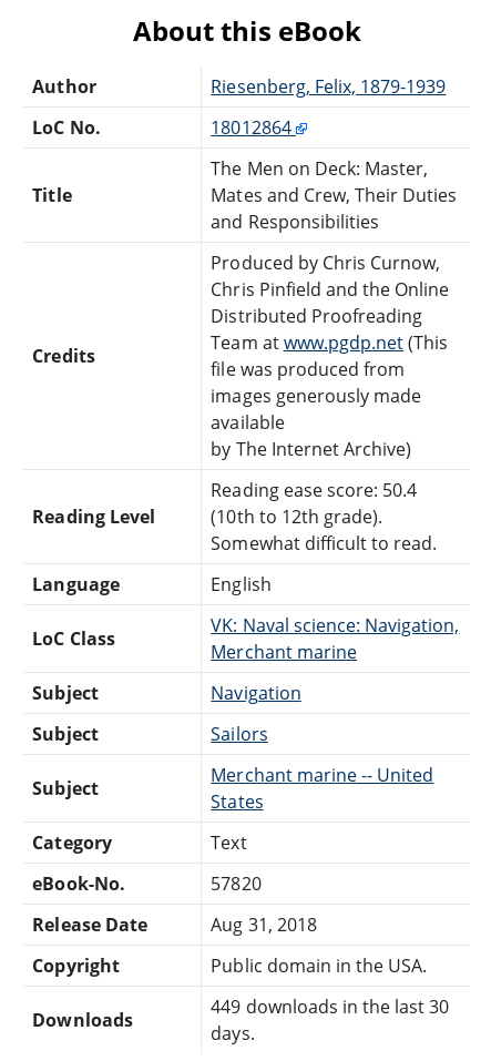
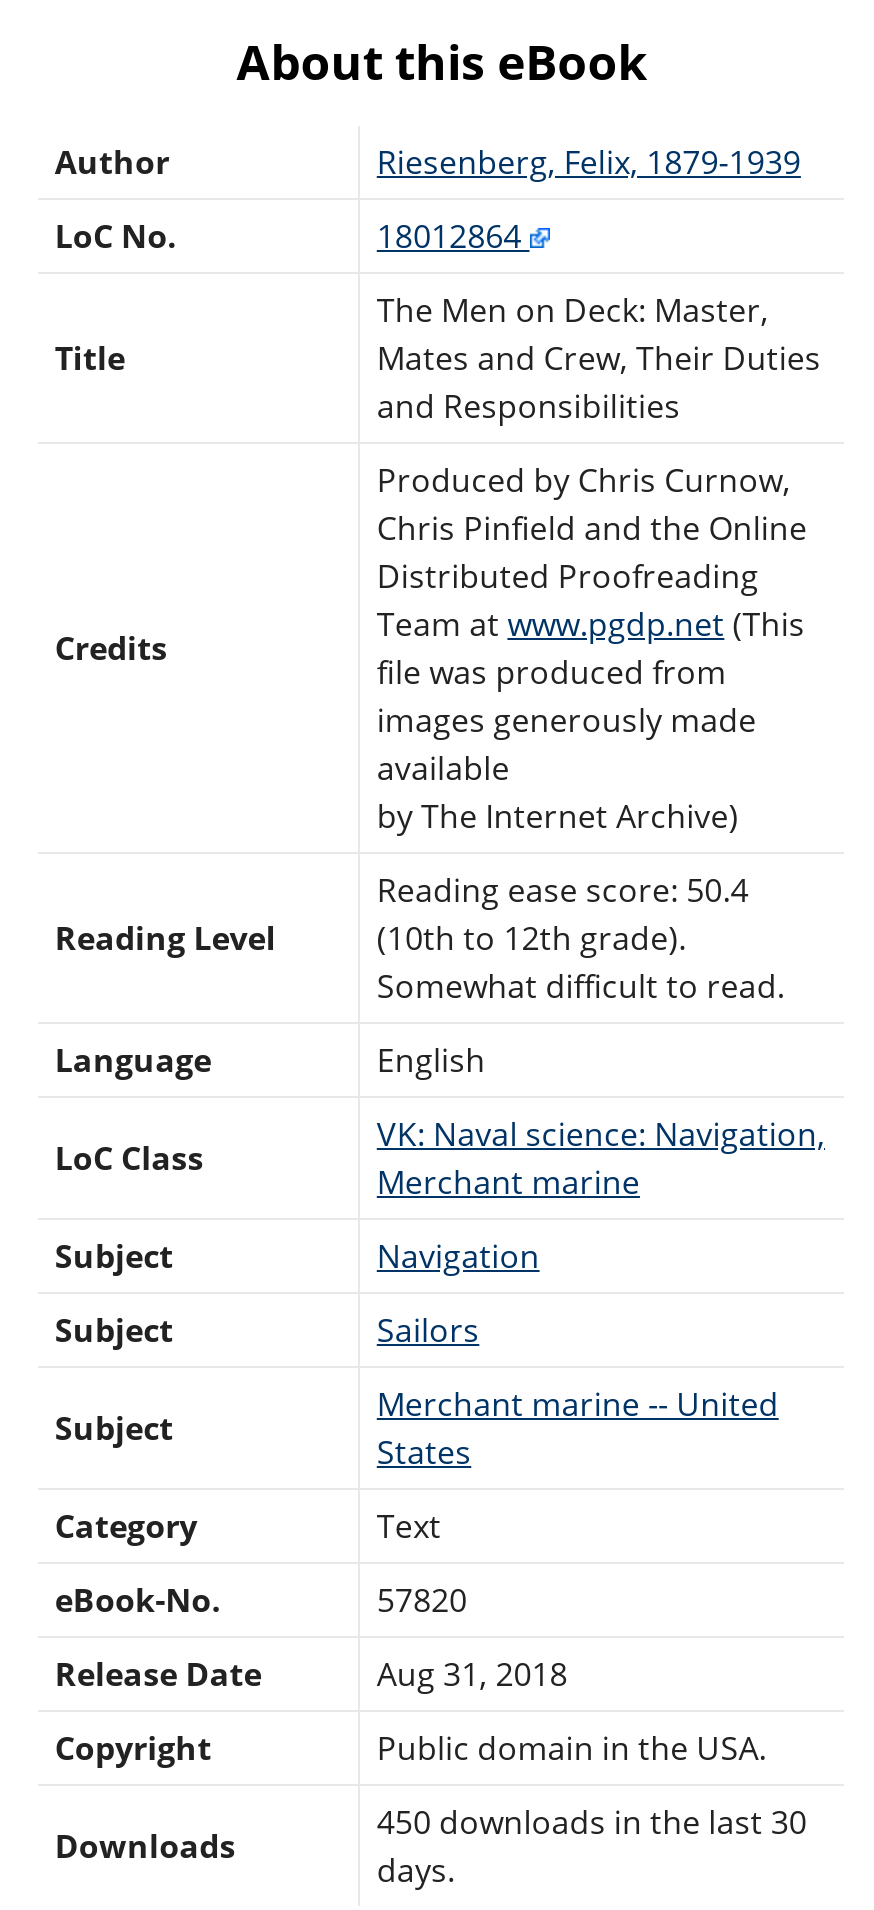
[211,994,449,1018] 449 downloads in the last 30 -> [377,1799,807,1843] 450 downloads in the last 30

